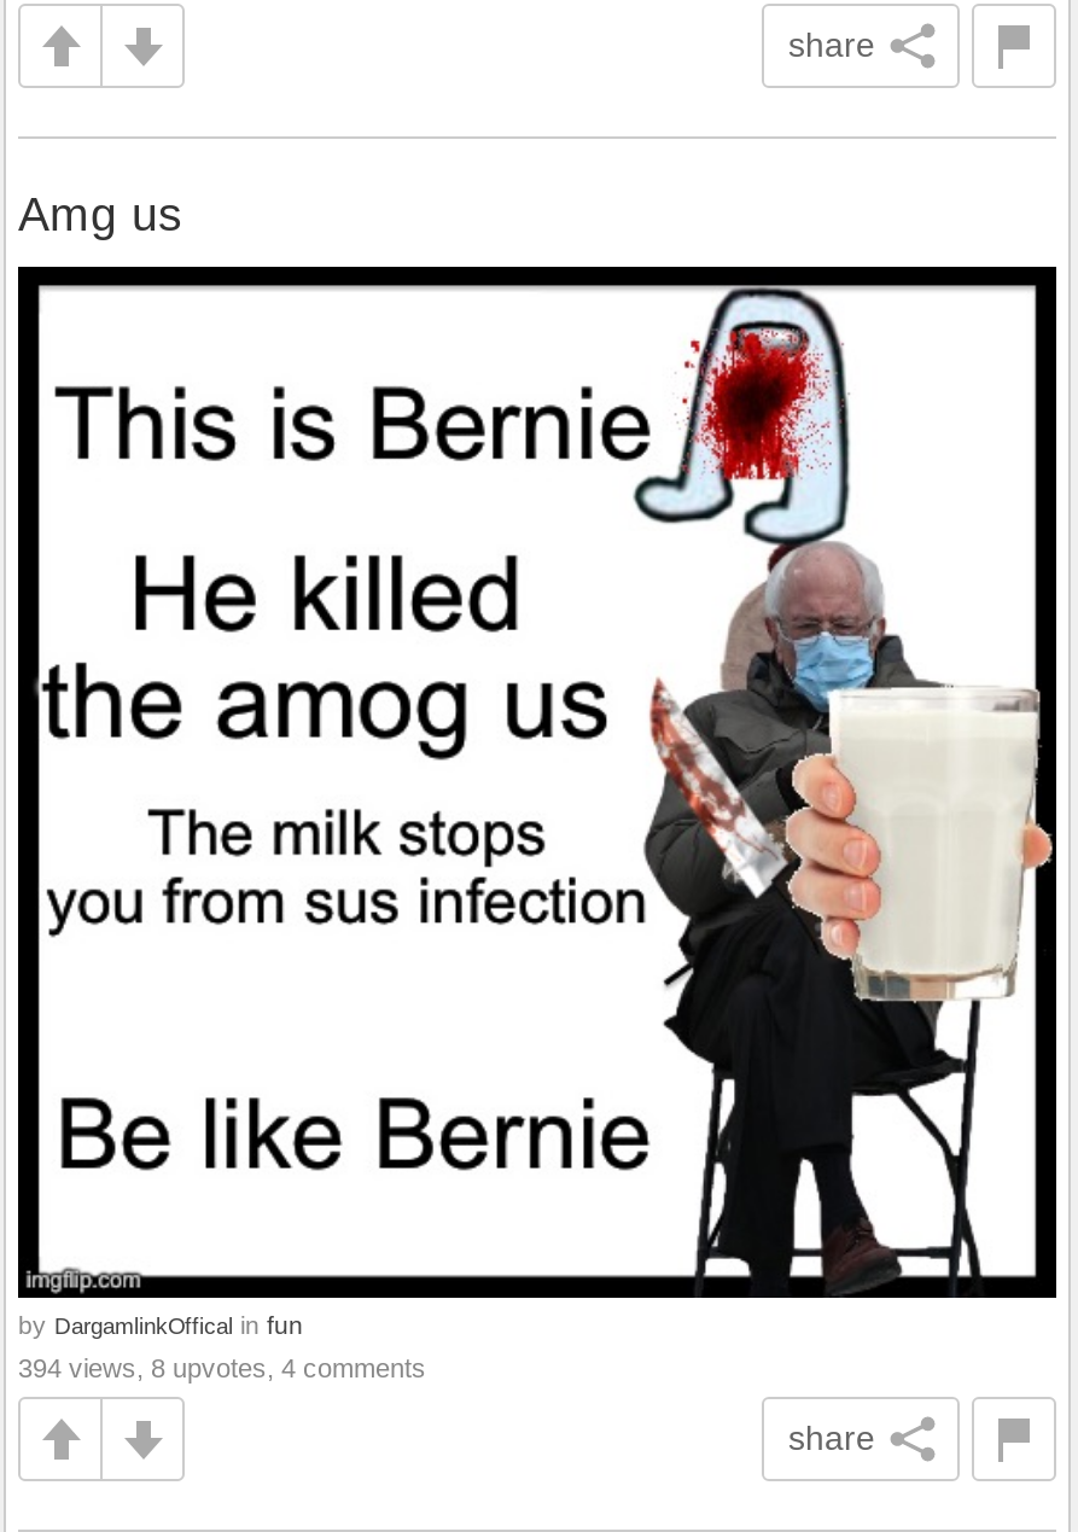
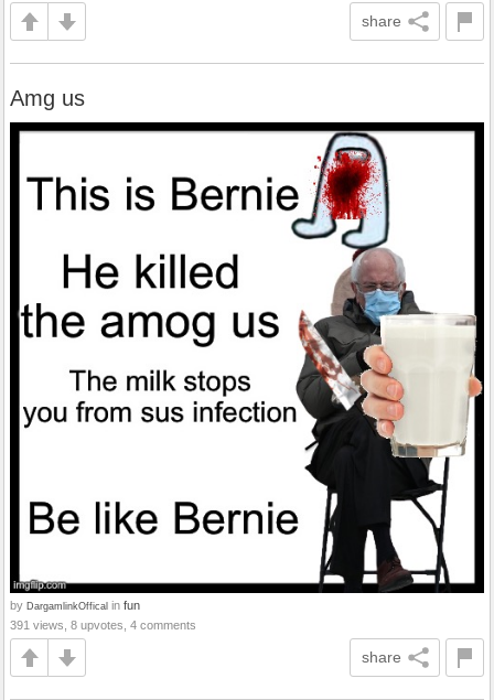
[18,1354,426,1383] 394 views, 8 upvotes, 4 comments -> [10,619,196,632] 391 views, 8 upvotes, 4 comments

